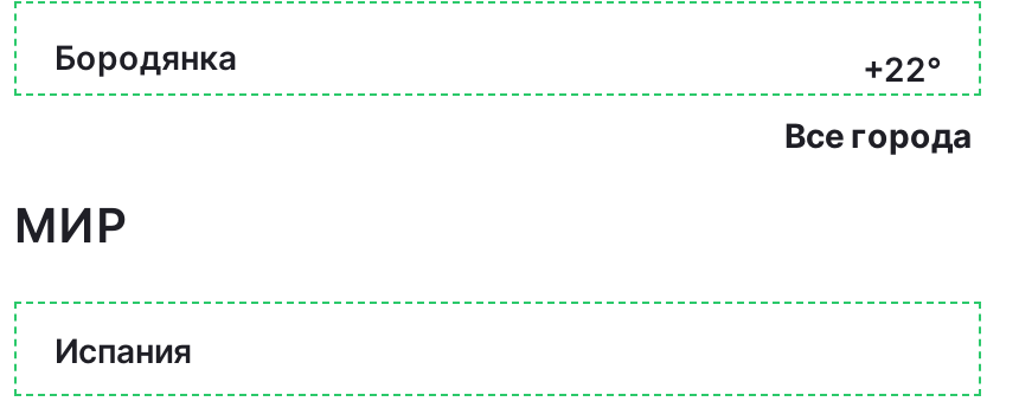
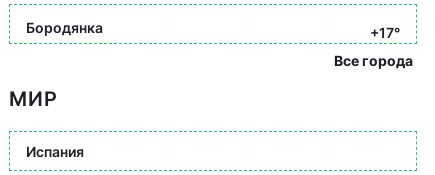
[863,48,941,89] +22° -> [370,24,400,41] +17°

